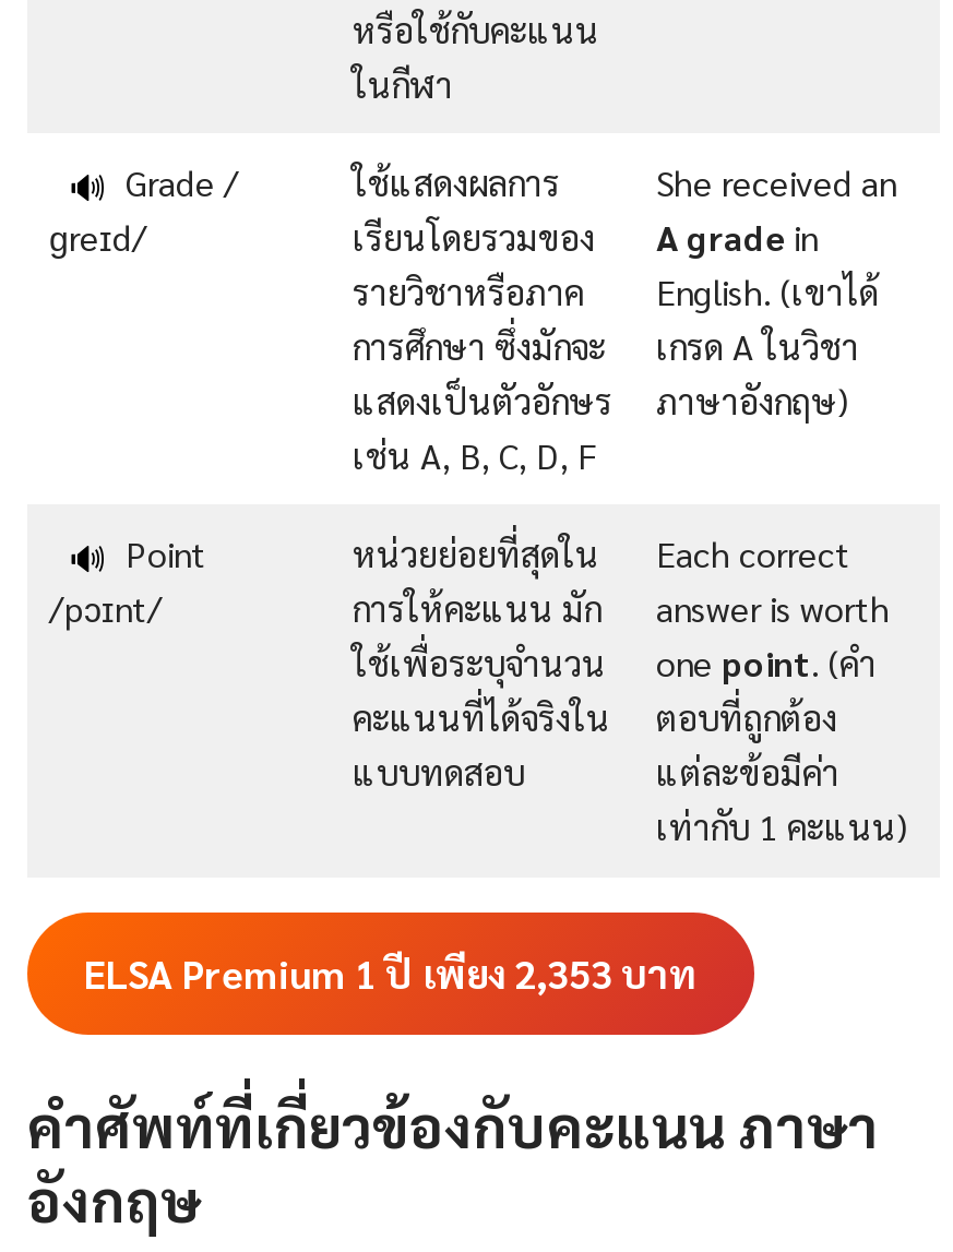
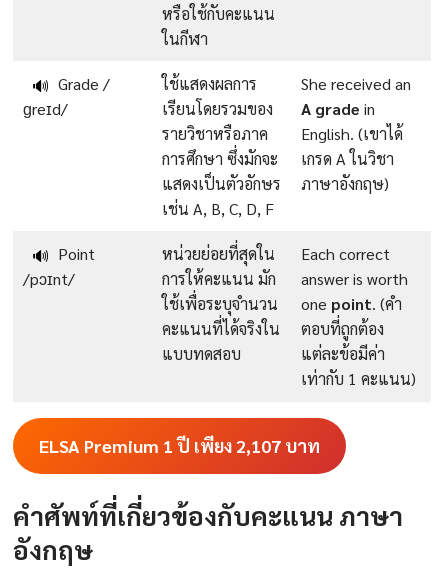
[84,947,698,997] ELSA Premium 1 ปี เพียง 2,353 บาท -> [39,434,320,457] ELSA Premium 1 ปี เพียง 2,107 บาท

